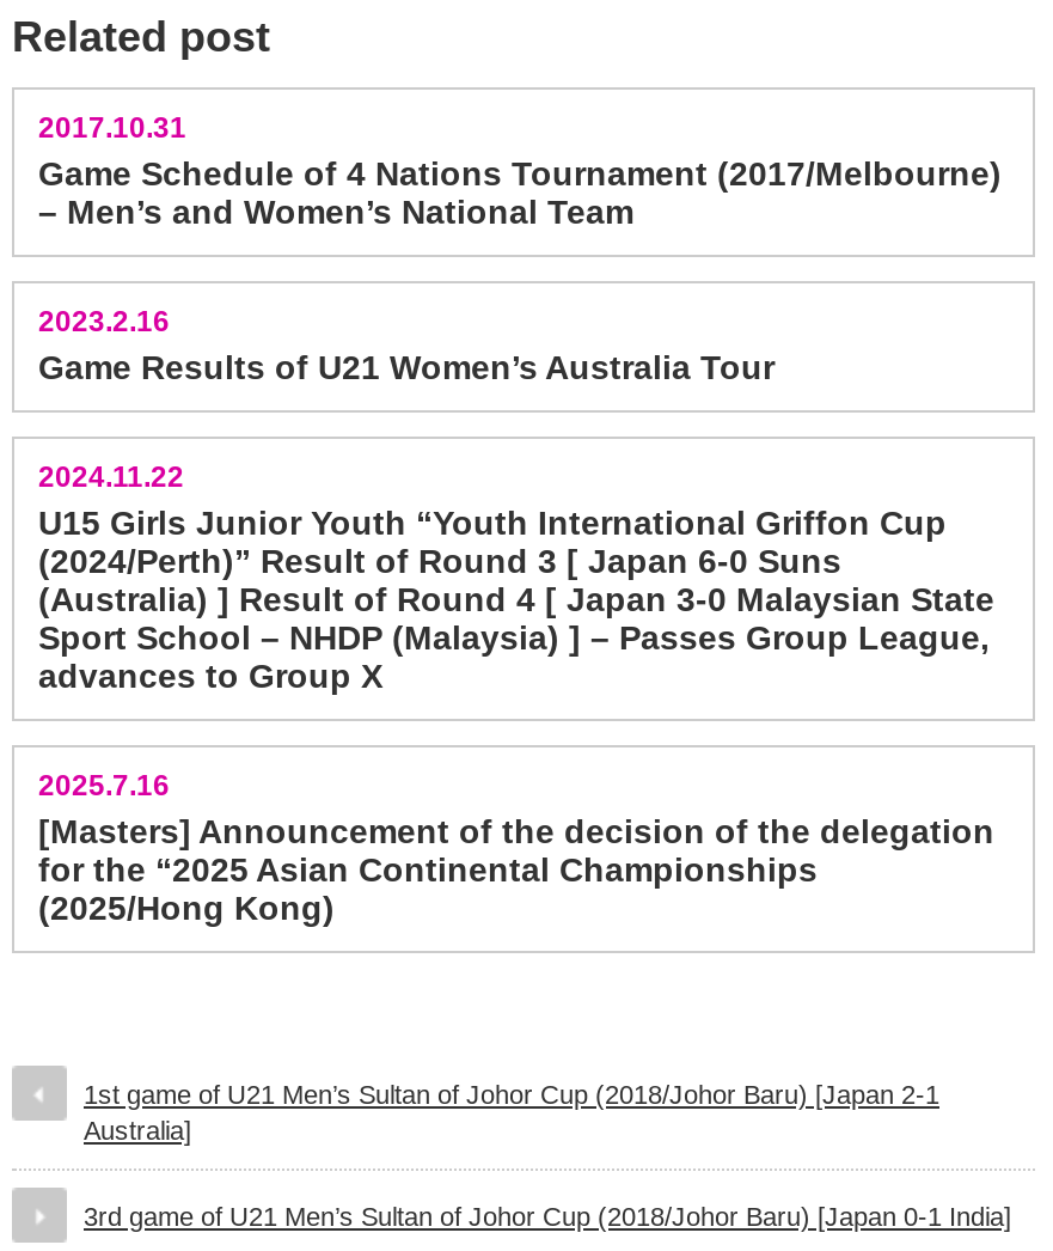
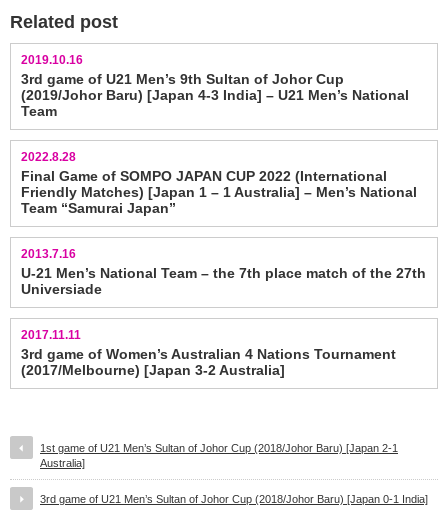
[38,111,1002,231] 2017.10.31 | Game Schedule of 4 Nations Tournament (2017/Melbourne) | – Men’s and Women’s National Team -> [21,53,409,119] 2019.10.16 | 3rd game of U21 Men’s 9th Sultan of Johor Cup | (2019/Johor Baru) [Japan 4-3 India] – U21 Men’s National | Team
[38,305,775,386] 2023.2.16 | Game Results of U21 Women’s Australia Tour -> [21,150,417,216] 2022.8.28 | Final Game of SOMPO JAPAN CUP 2022 (International | Friendly Matches) [Japan 1 – 1 Australia] – Men’s National | Team “Samurai Japan”
[38,460,994,695] 2024.11.22 | U15 Girls Junior Youth “Youth International Griffon Cup | (2024/Perth)” Result of Round 3 [ Japan 6-0 Suns | (Australia) ] Result of Round 4 [ Japan 3-0 Malaysian State | Sport School – NHDP (Malaysia) ] – Passes Group League, | advances to Group X -> [21,247,426,297] 2013.7.16 | U-21 Men’s National Team – the 7th place match of the 27th | Universiade
[38,769,994,927] 2025.7.16 | [Masters] Announcement of the decision of the delegation | for the “2025 Asian Continental Championships | (2025/Hong Kong) -> [21,328,396,378] 2017.11.11 | 3rd game of Women’s Australian 4 Nations Tournament | (2017/Melbourne) [Japan 3-2 Australia]

